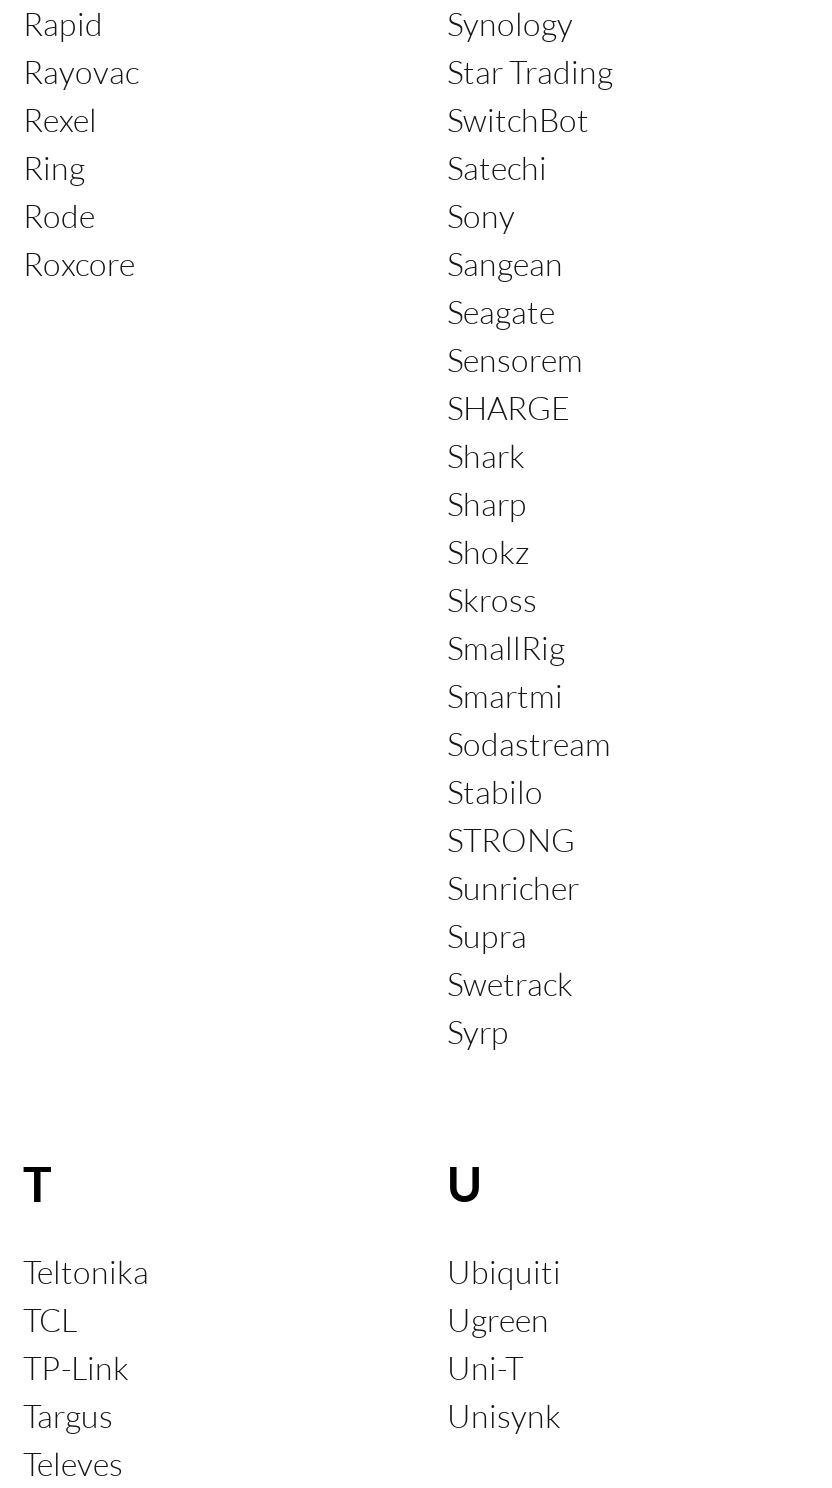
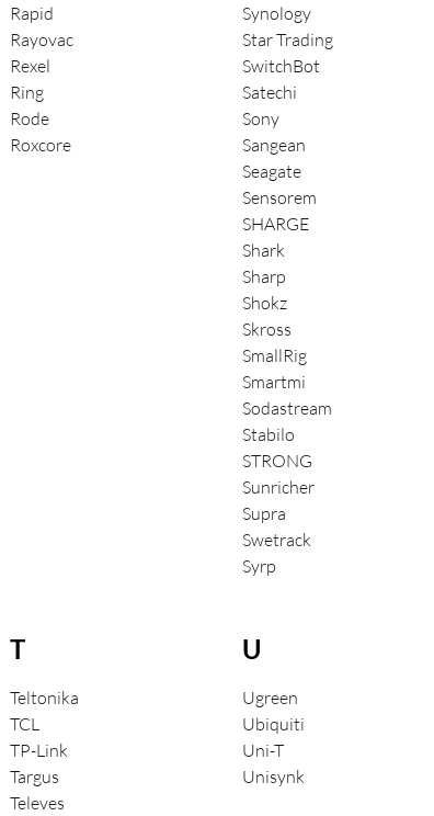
moved [447,1252,561,1292] -> [242,713,305,735]: Ubiquiti
moved [447,1300,549,1340] -> [242,687,298,709]: Ugreen

